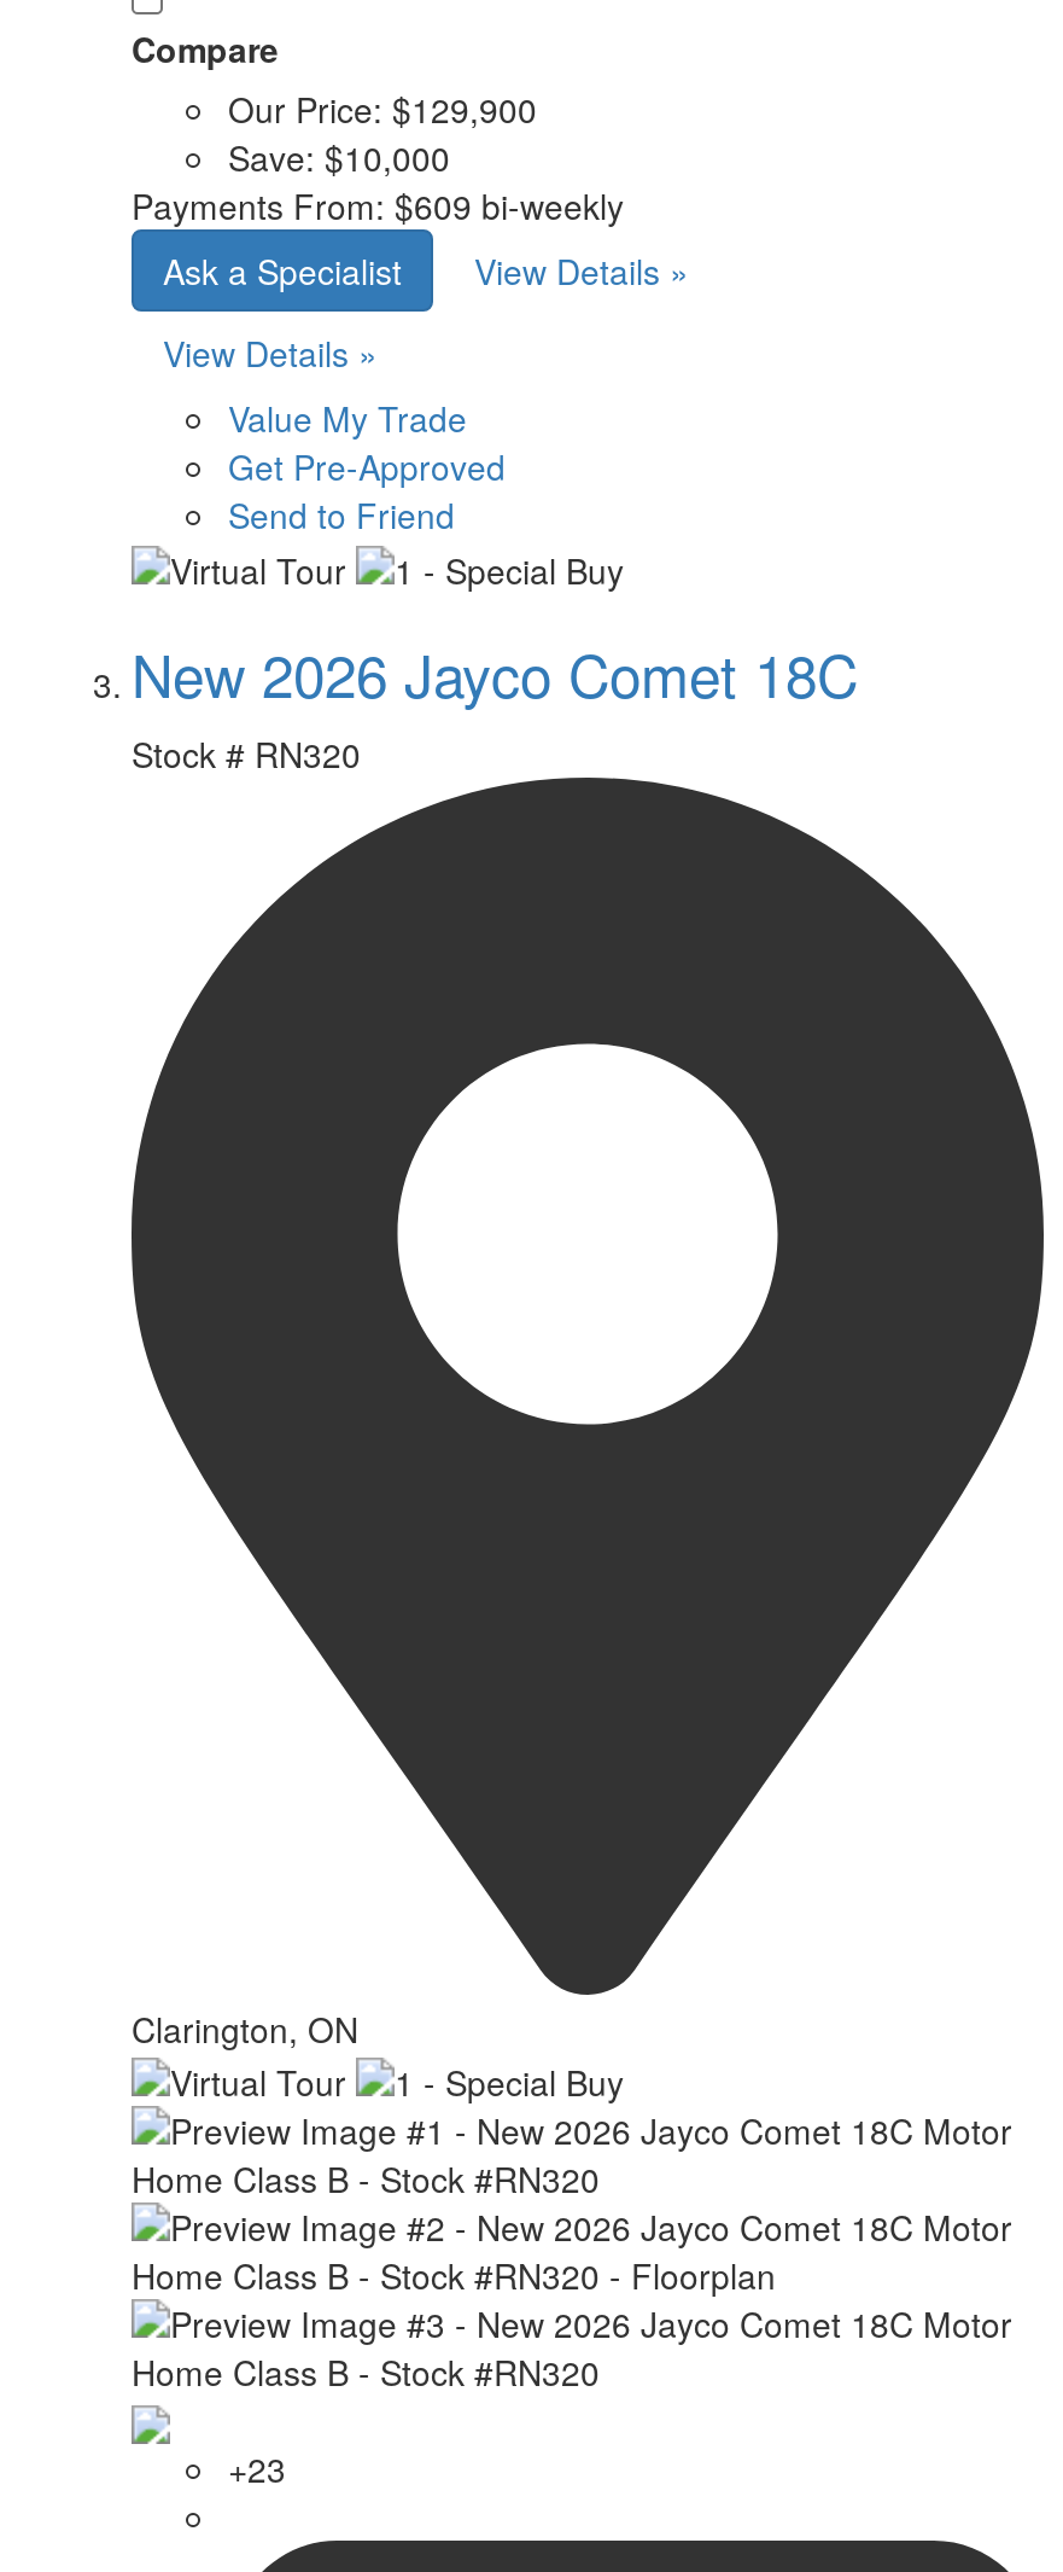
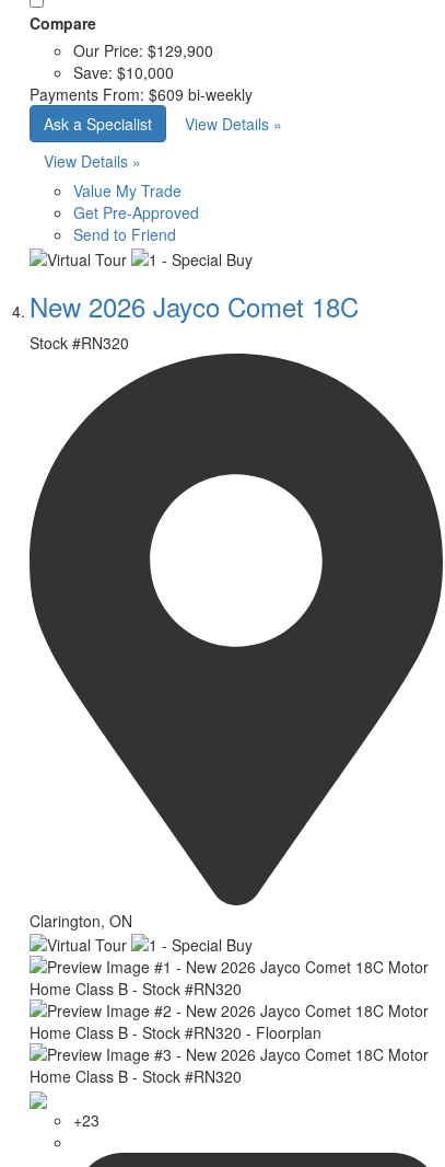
[132,729,361,777] Stock # RN320 -> [30,331,129,353] Stock #RN320

